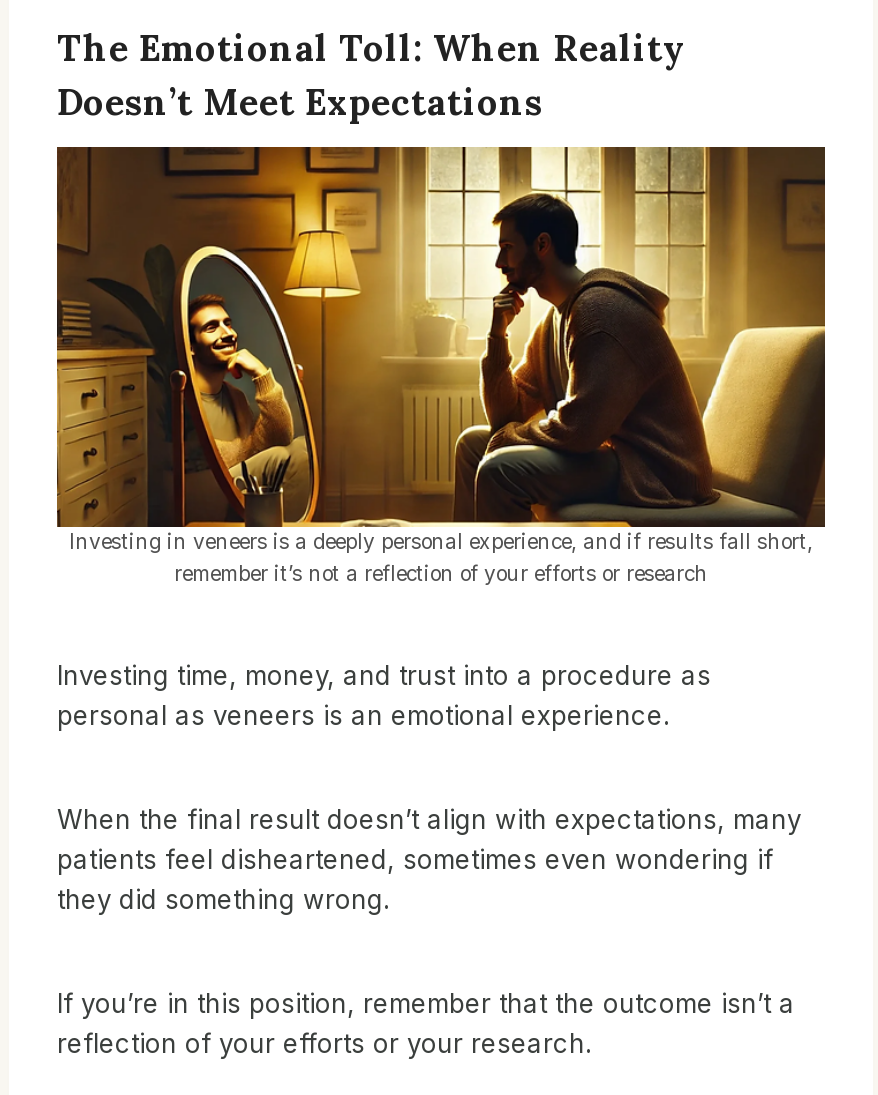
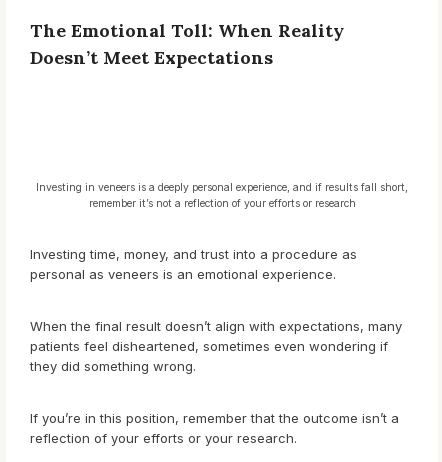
[55,145,827,529] [image] -> none

